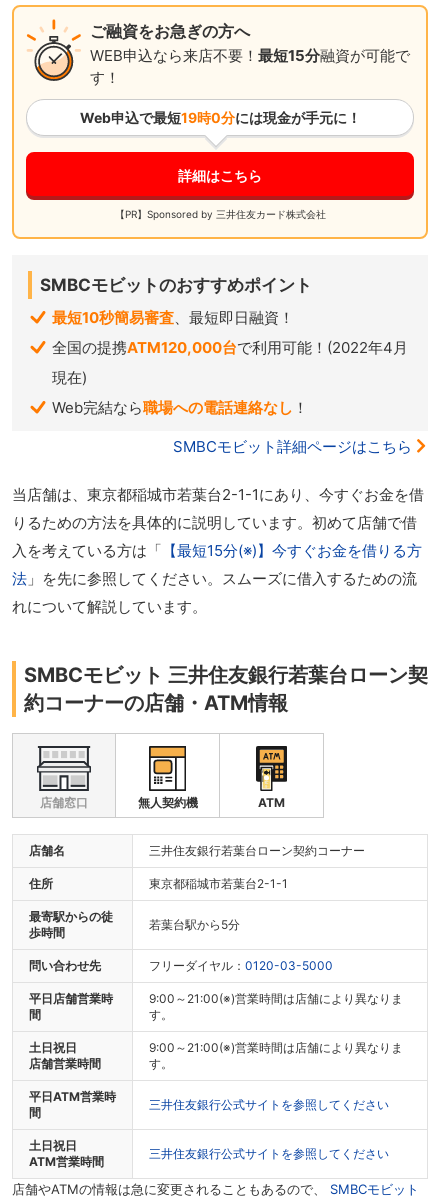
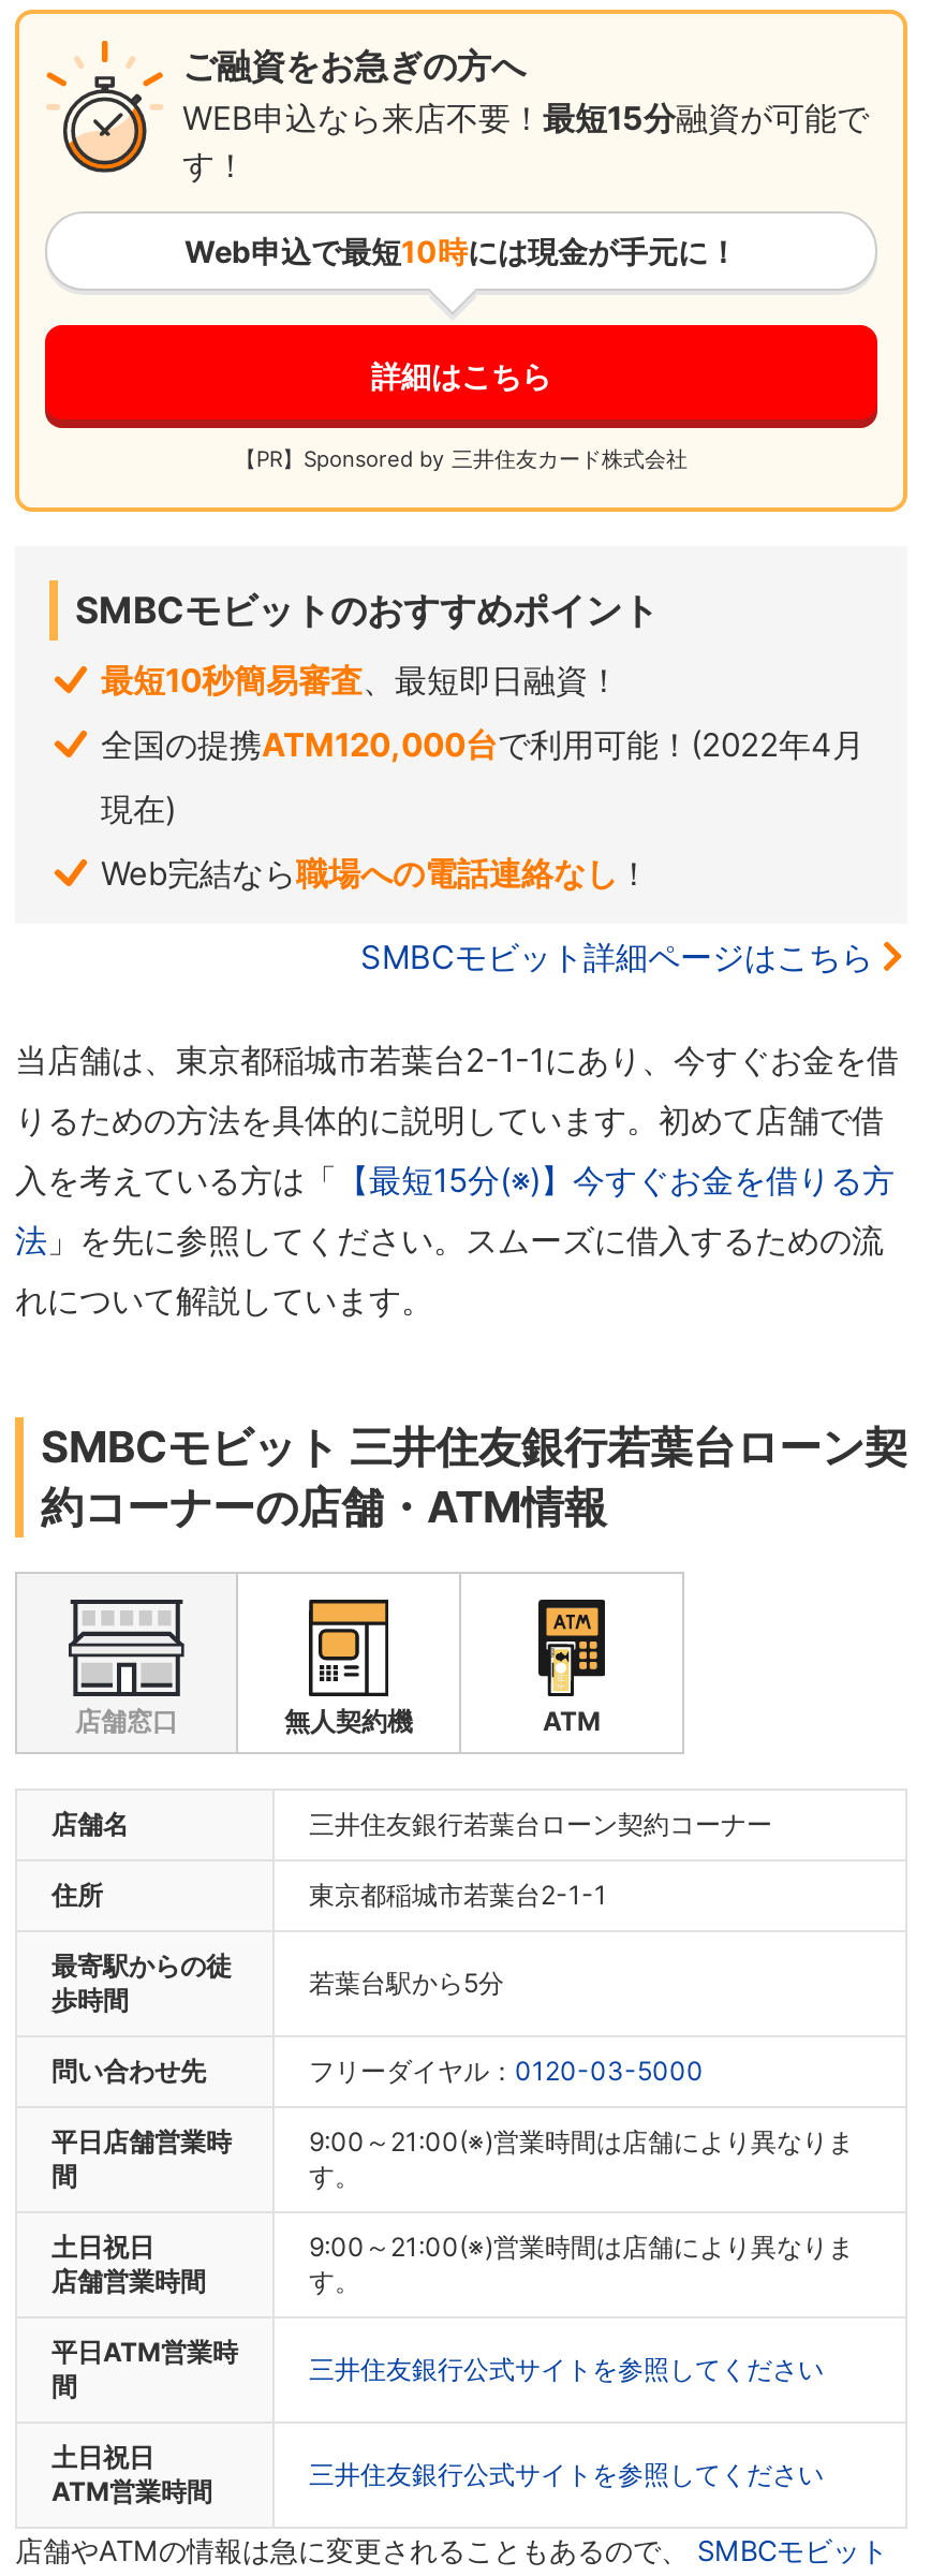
[79,109,360,126] Web申込で最短19時0分には現金が手元に！ -> [184,233,738,269] Web申込で最短10時には現金が手元に！

